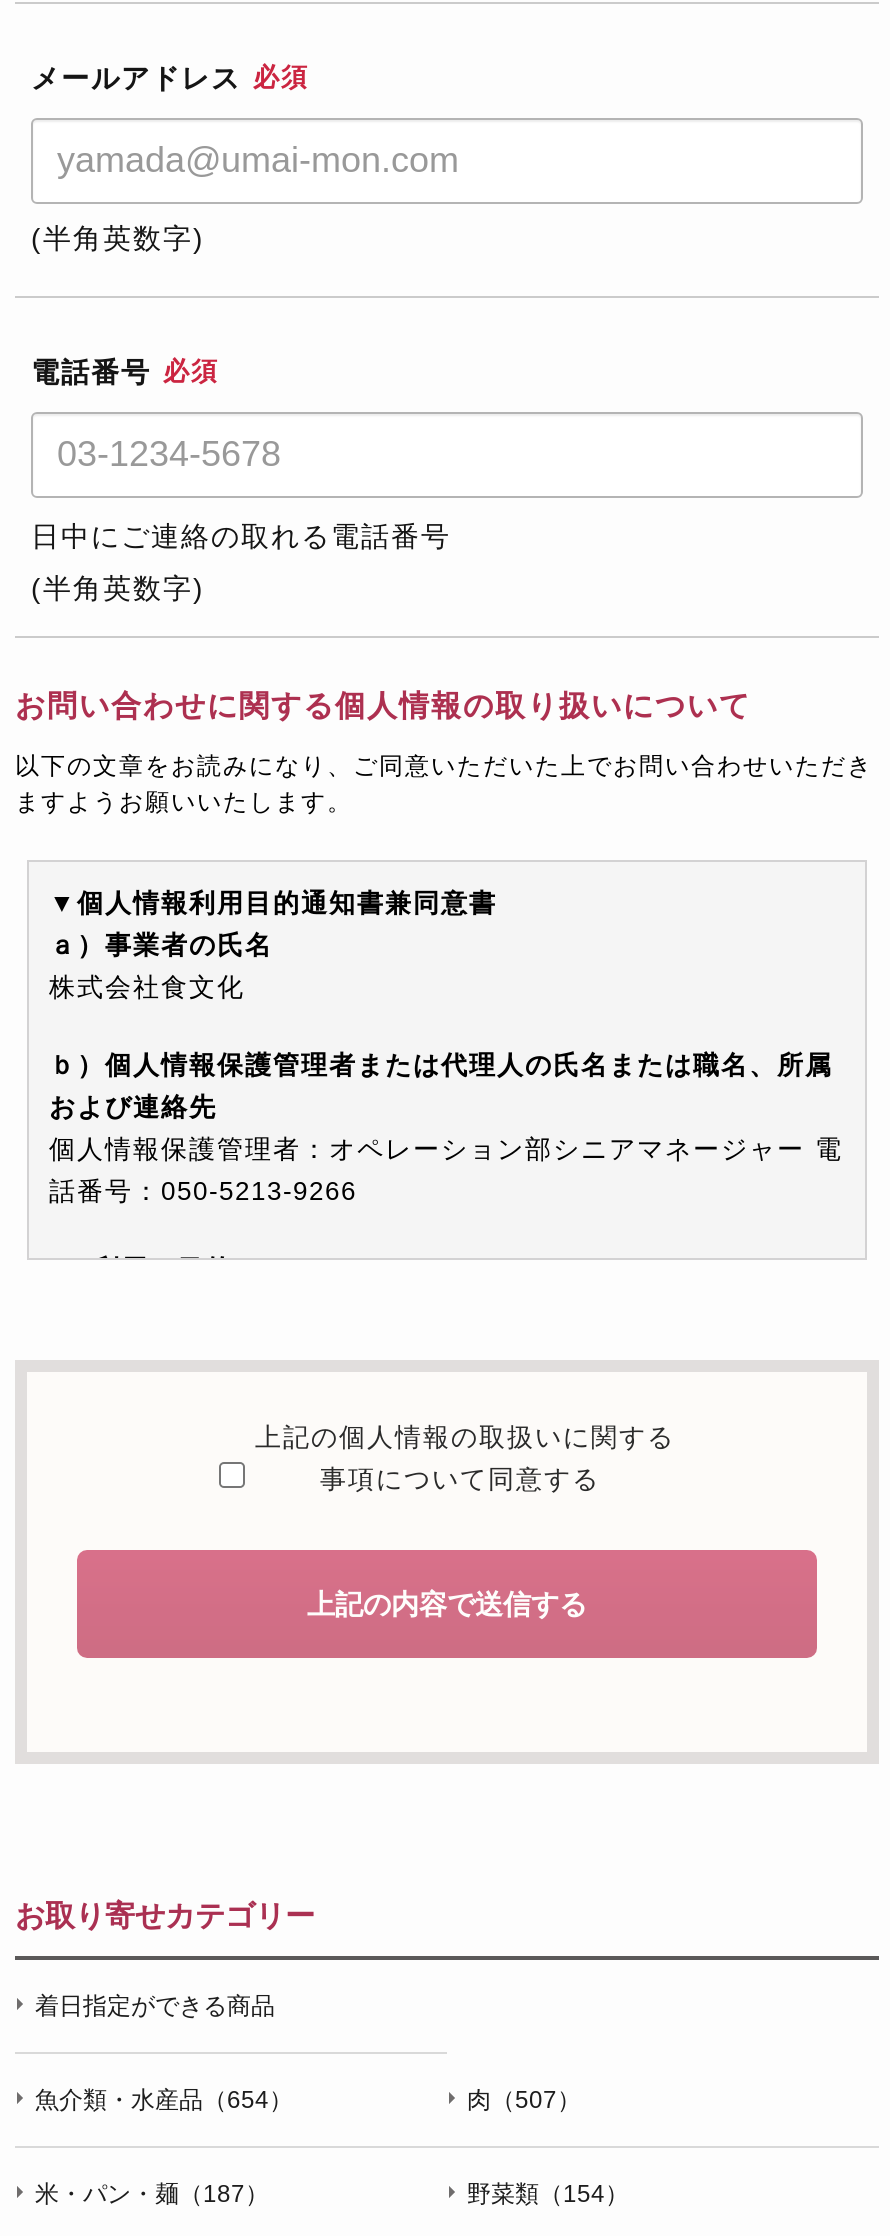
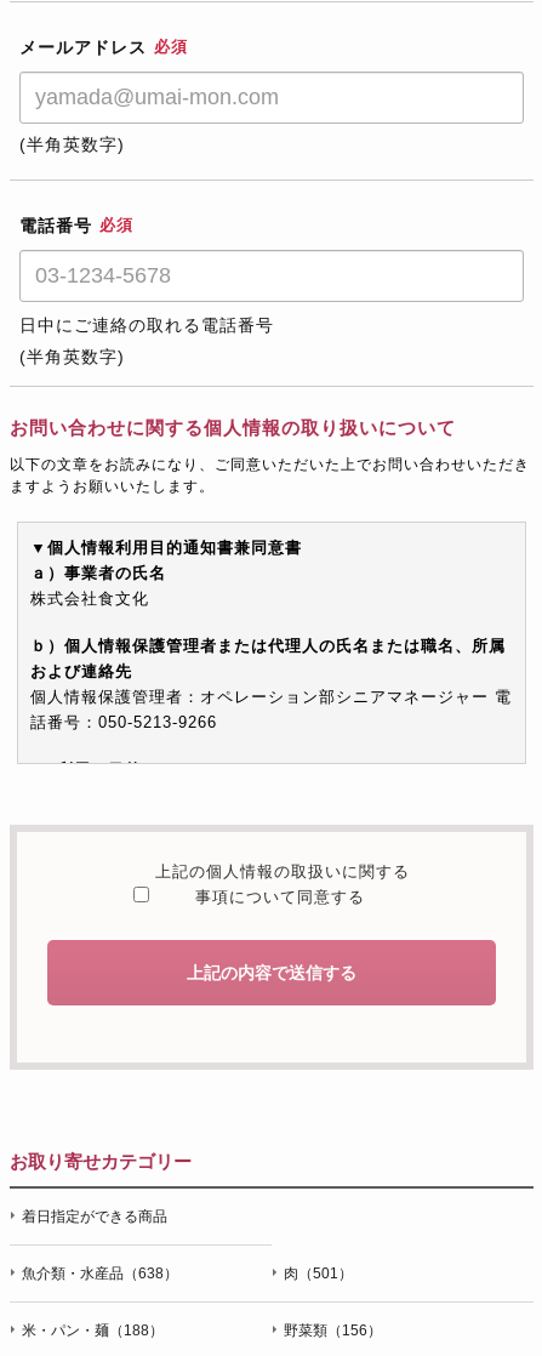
[35,2085,293,2113] 魚介類・水産品（654） -> [22,1264,178,1281] 魚介類・水産品（638）
[467,2085,581,2113] 肉（507） -> [284,1264,353,1281] 肉（501）
[35,2179,269,2207] 米・パン・麺（187） -> [22,1321,164,1338] 米・パン・麺（188）
[467,2179,629,2207] 野菜類（154） -> [284,1321,382,1338] 野菜類（156）

